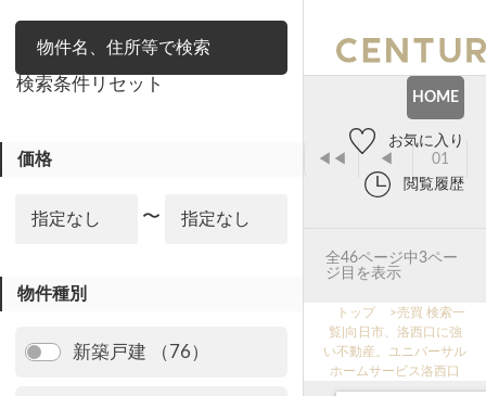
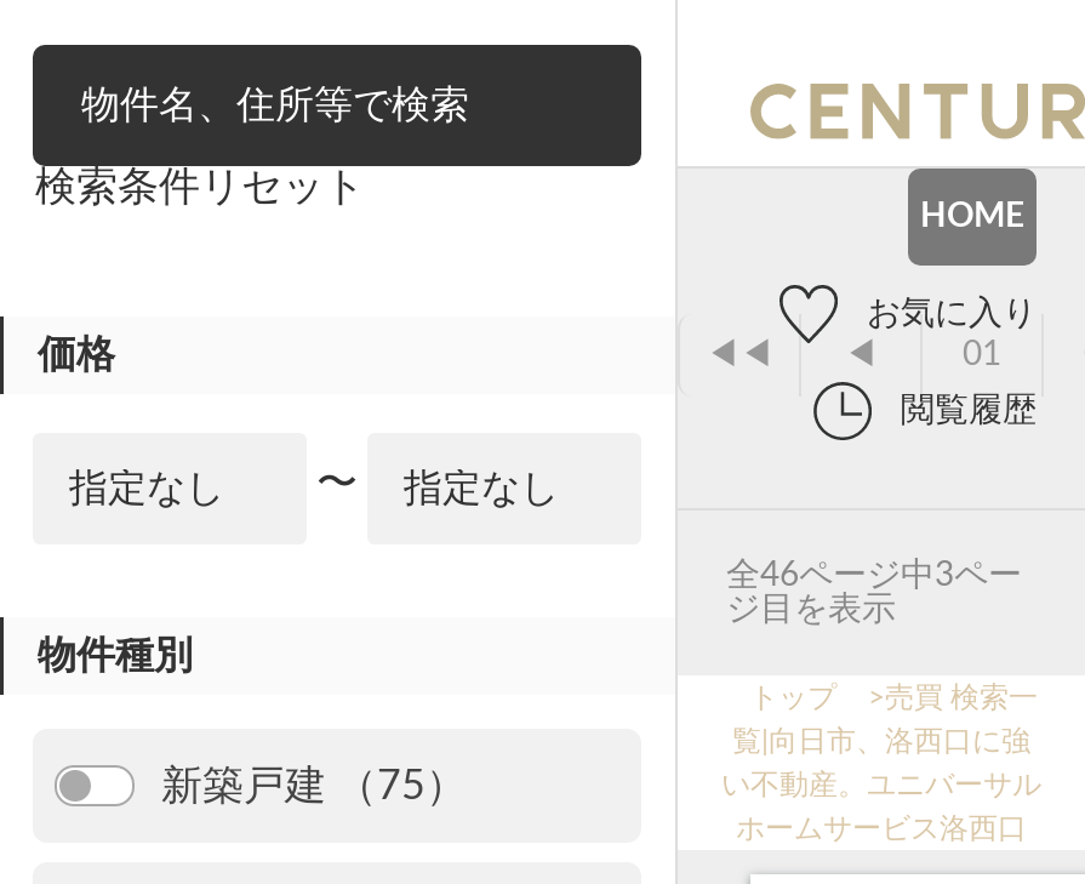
[73,343,209,361] 新築戸建 （76） -> [161,765,466,806] 新築戸建 （75）

